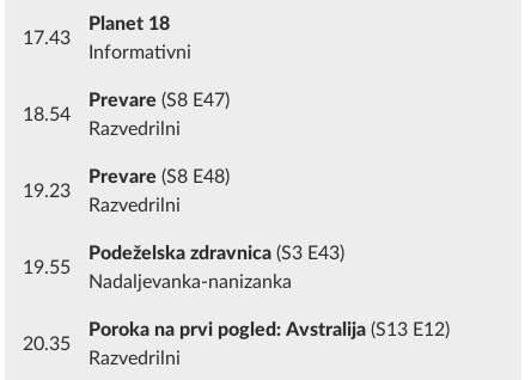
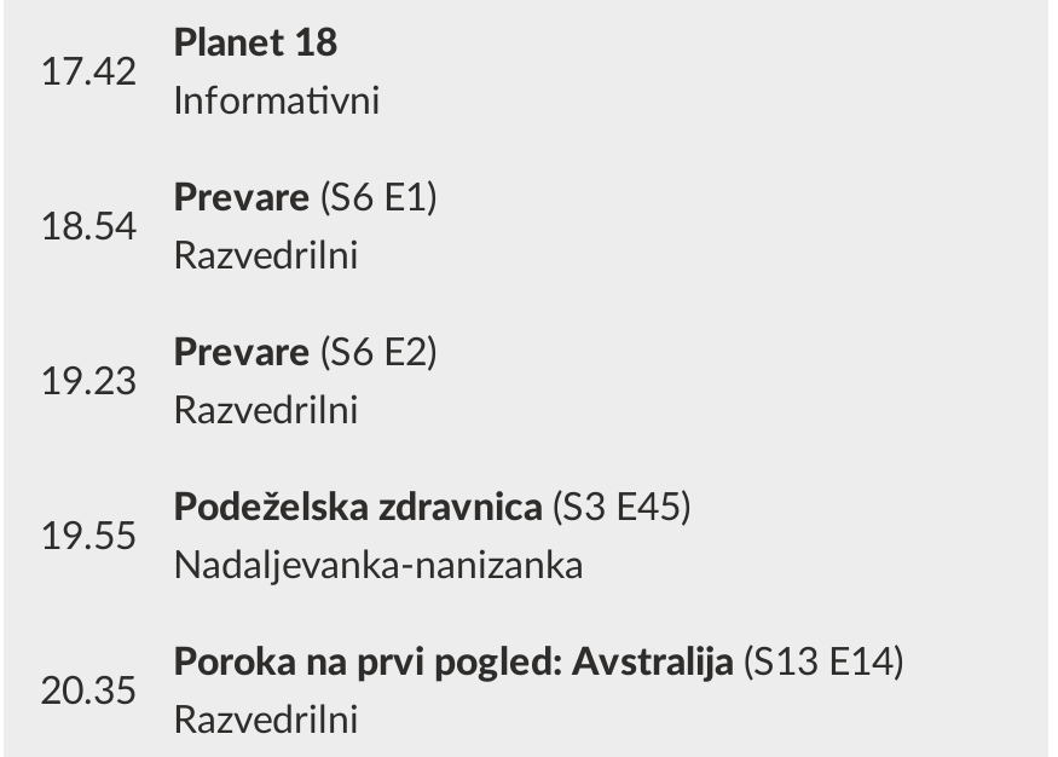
[23,29,71,48] 17.43 -> [40,53,137,92] 17.42
[89,91,230,110] Prevare (S8 E47) -> [173,179,437,218] Prevare (S6 E1)
[89,167,230,186] Prevare (S8 E48) -> [173,334,437,372] Prevare (S6 E2)
[89,244,344,263] Podeželska zdravnica (S3 E43) -> [173,489,690,527] Podeželska zdravnica (S3 E45)
[89,320,450,339] Poroka na prvi pogled: Avstralija (S13 E12) -> [173,643,903,682] Poroka na prvi pogled: Avstralija (S13 E14)

